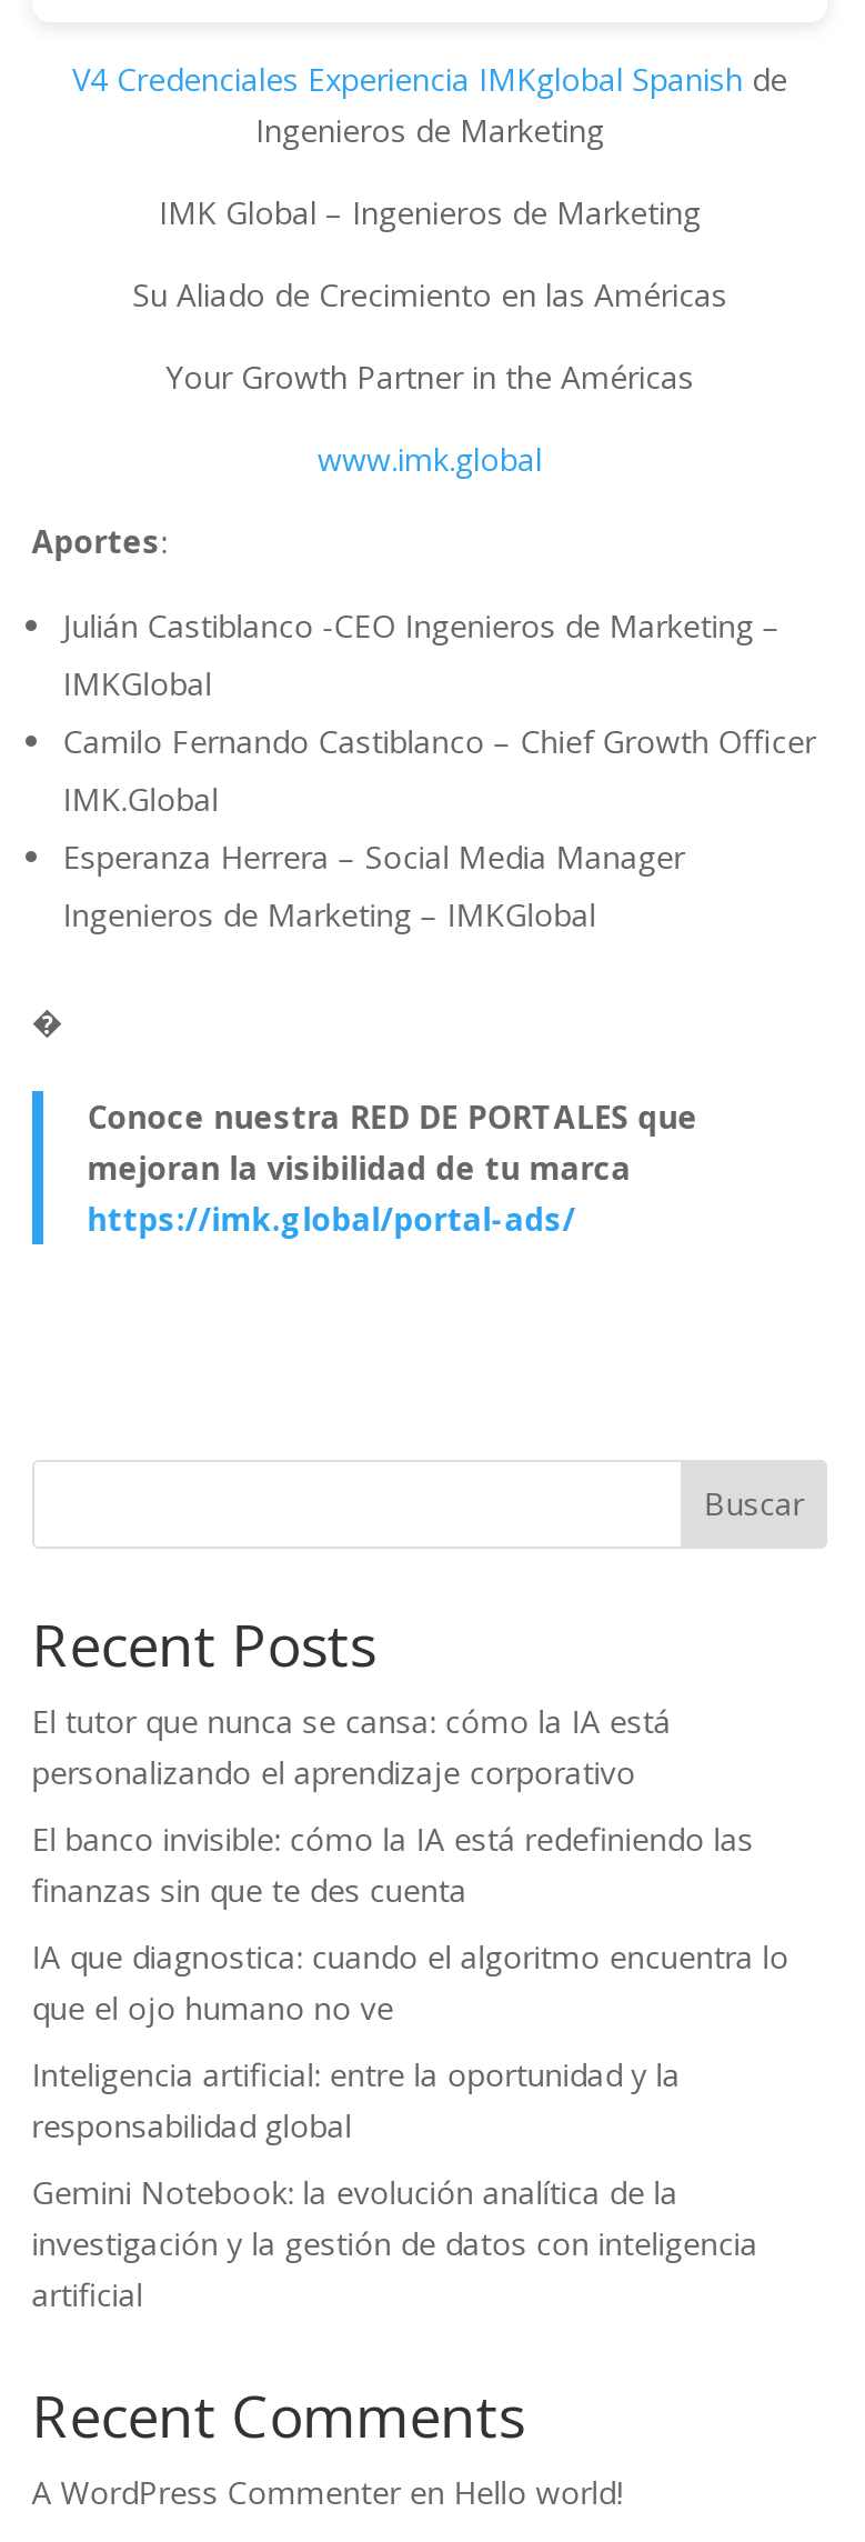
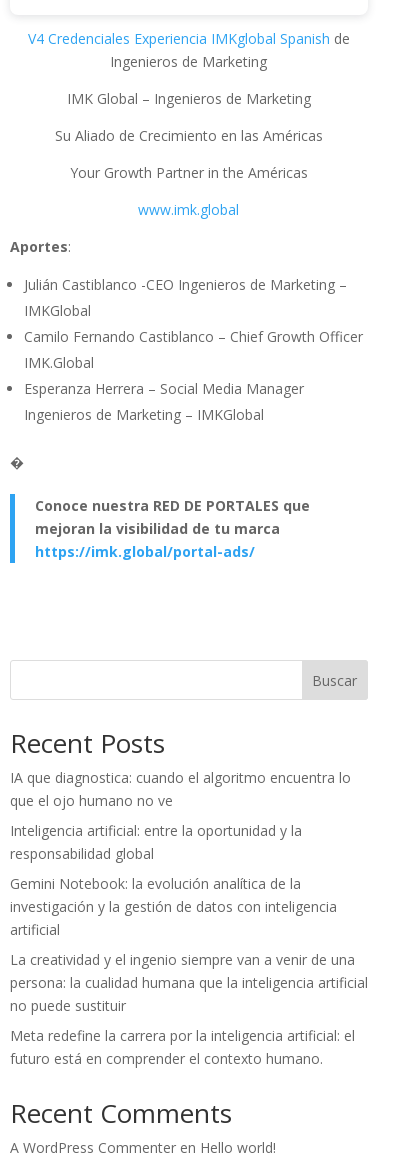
[32,1699,754,1910] El tutor que nunca se cansa: cómo la IA está | personalizando el aprendizaje corporativo | El banco invisible: cómo la IA está redefiniendo las | finanzas sin que te des cuenta -> none
moved [32,1935,789,2315] -> [10,768,351,939]: IA que diagnostica: cuando el algoritmo encuentra lo | que el ojo humano no ve | Inteligencia artificial: entre la oportunidad y la | responsabilidad global | Gemini Notebook: la evolución analítica de la | investigación y la gestión de datos con inteligencia | artificial
none -> [10,950,368,1068] La creatividad y el ingenio siempre van a venir de una | persona: la cualidad humana que la inteligencia artificial | no puede sustituir | Meta redefine la carrera por la inteligencia artificial: el | futuro está en comprender el contexto humano.

